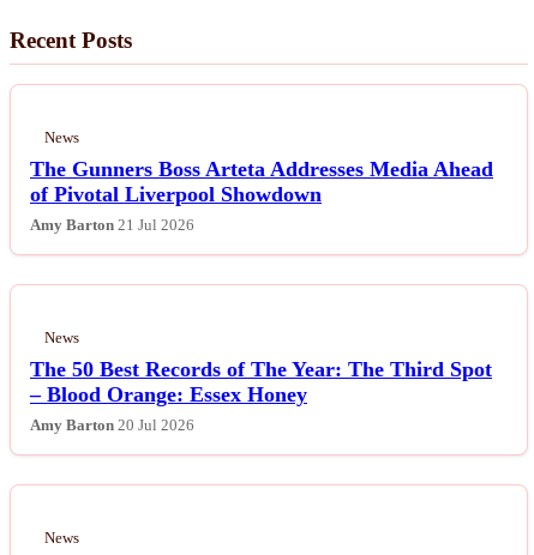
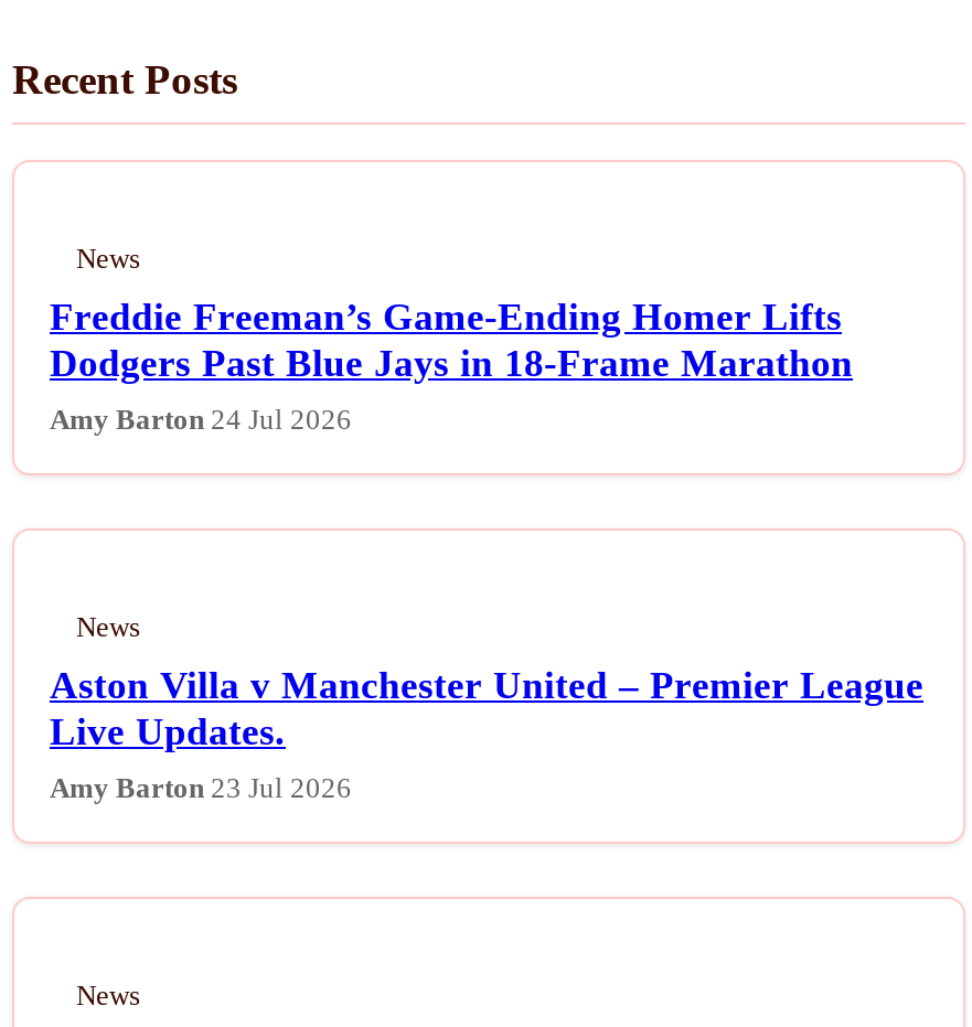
[30,157,493,234] The Gunners Boss Arteta Addresses Media Ahead | of Pivotal Liverpool Showdown | Amy Barton 21 Jul 2026 -> [50,295,853,436] Freddie Freeman’s Game-Ending Homer Lifts | Dodgers Past Blue Jays in 18-Frame Marathon | Amy Barton 24 Jul 2026
[30,357,492,434] The 50 Best Records of The Year: The Third Spot | – Blood Orange: Essex Honey | Amy Barton 20 Jul 2026 -> [50,663,923,804] Aston Villa v Manchester United – Premier League | Live Updates. | Amy Barton 23 Jul 2026

